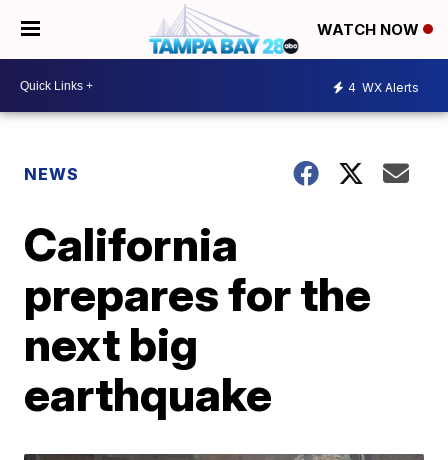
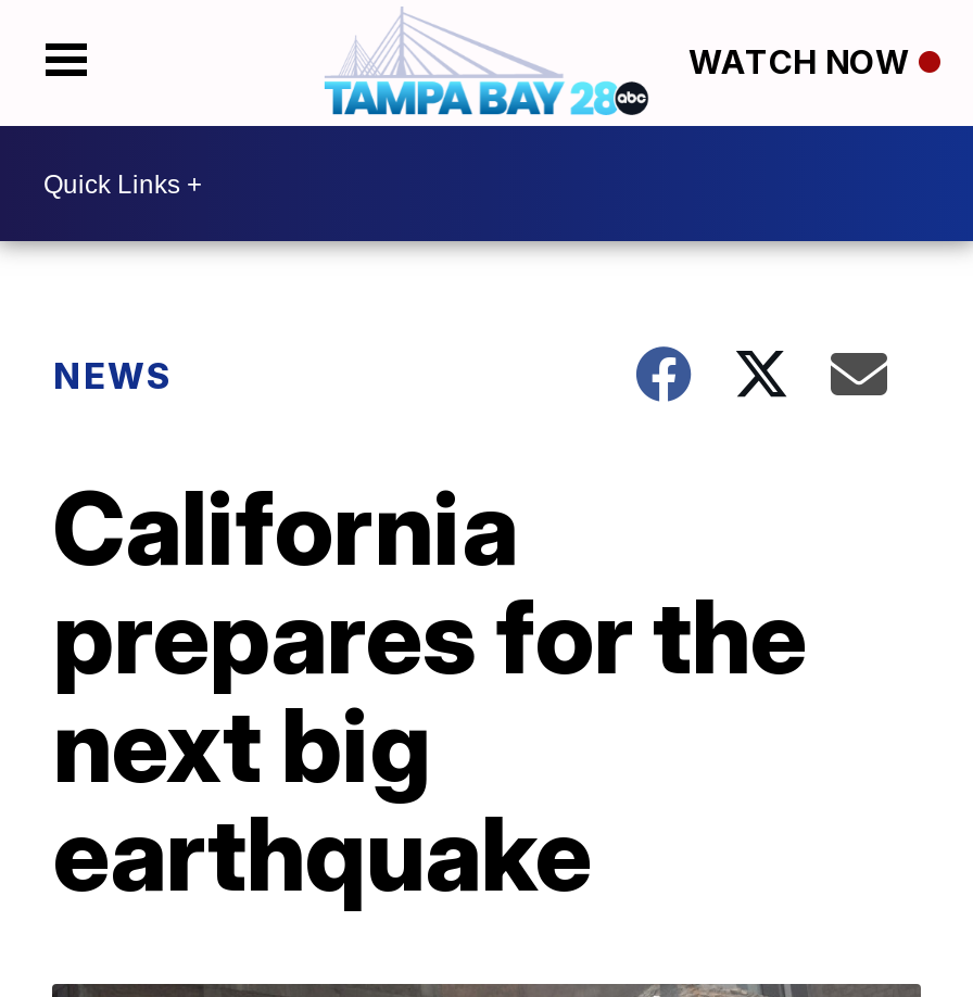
[348,79,419,94] 4 WX Alerts -> none

